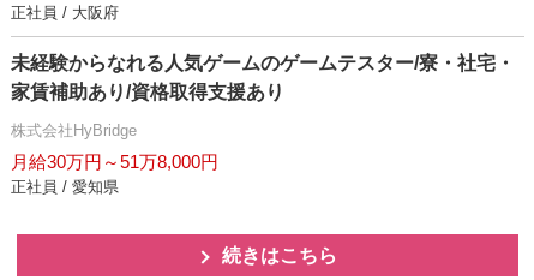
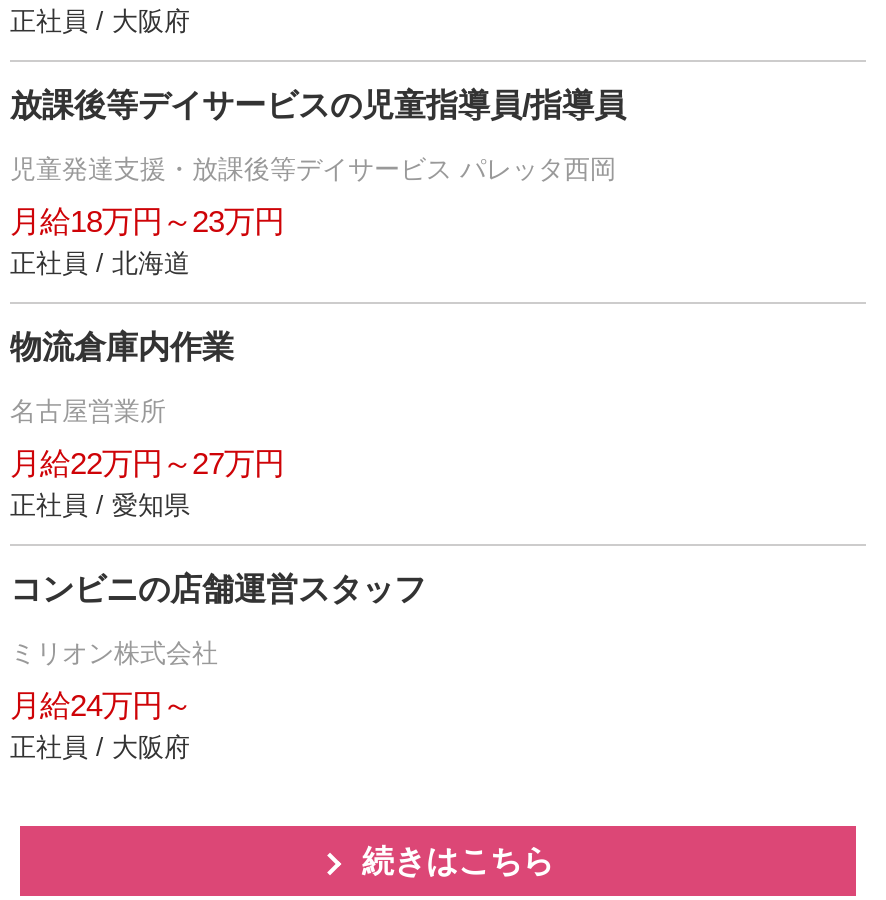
[11,53,515,172] 未経験からなれる人気ゲームのゲームテスター/寮・社宅・ | 家賃補助あり/資格取得支援あり | 株式会社HyBridge | 月給30万円～51万8,000円 -> [10,88,626,480] 放課後等デイサービスの児童指導員/指導員 | 児童発達支援・放課後等デイサービス パレッタ西岡 | 月給18万円～23万円 | 正社員 / 北海道 | 物流倉庫内作業 | 名古屋営業所 | 月給22万円～27万円
none -> [10,572,426,762] コンビニの店舗運営スタッフ | ミリオン株式会社 | 月給24万円～ | 正社員 / 大阪府

